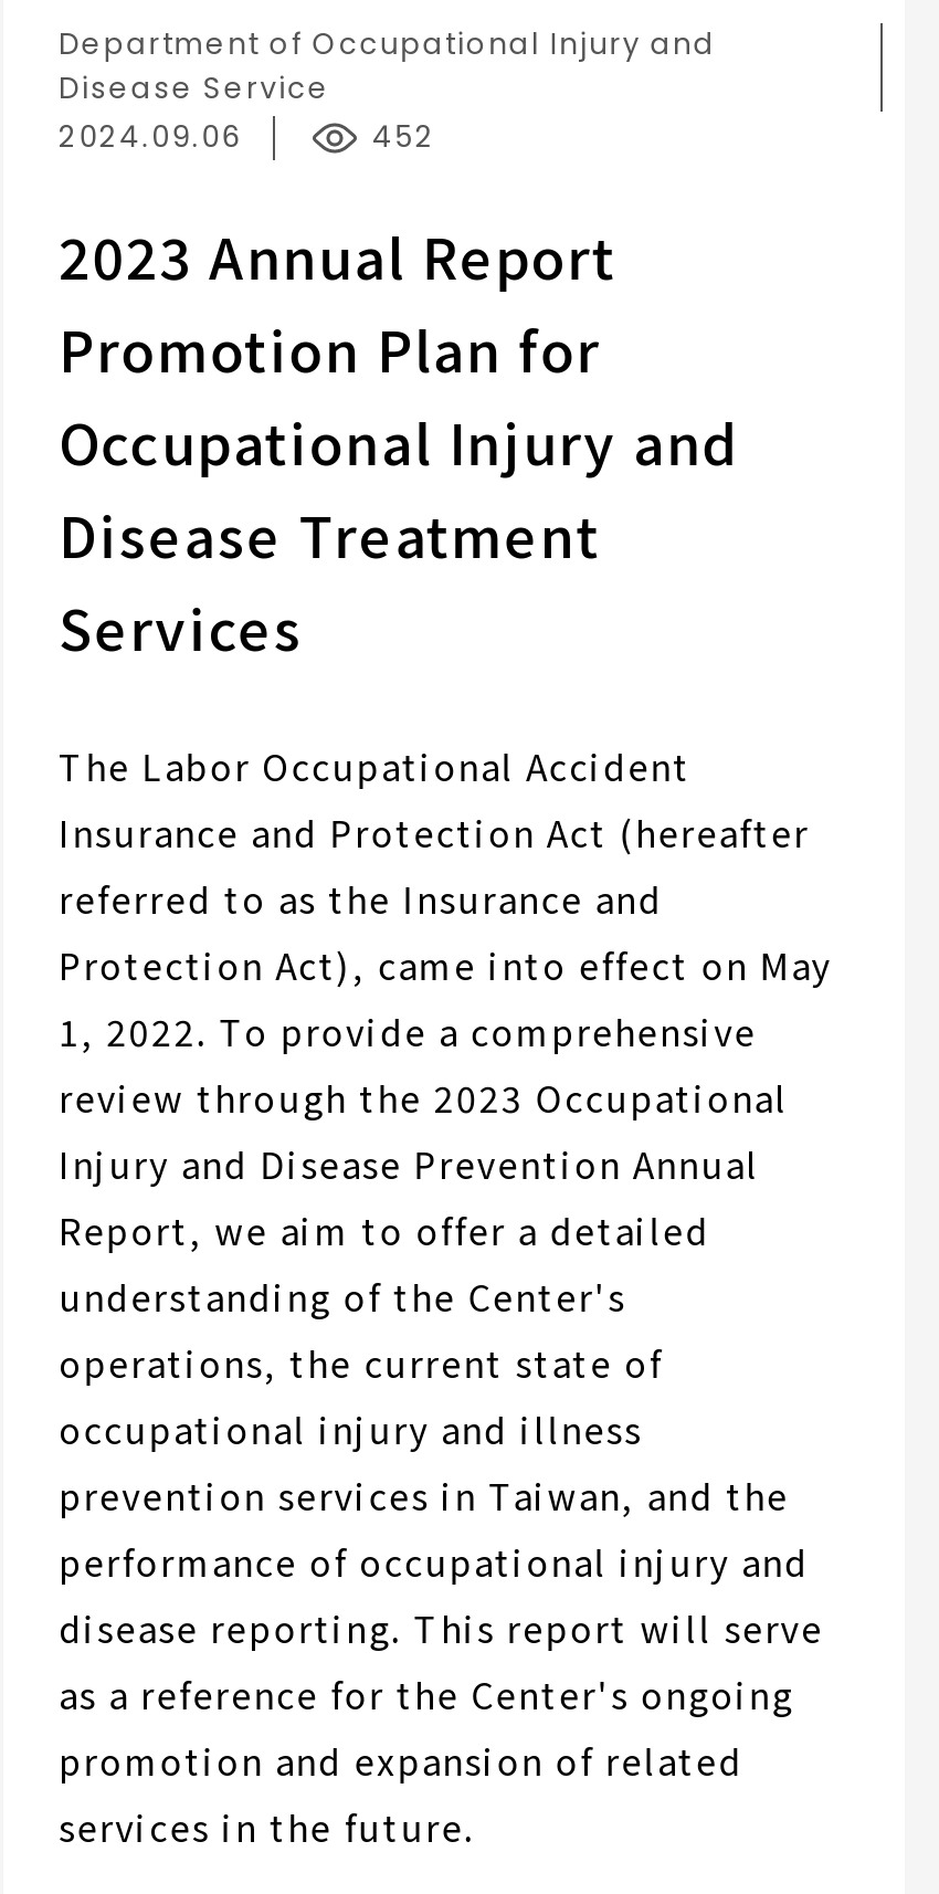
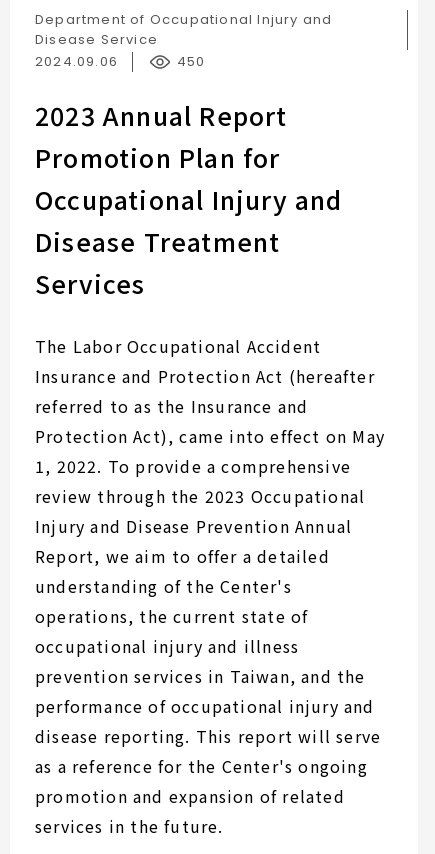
[372,116,435,158] 452 -> [177,52,206,71] 450

